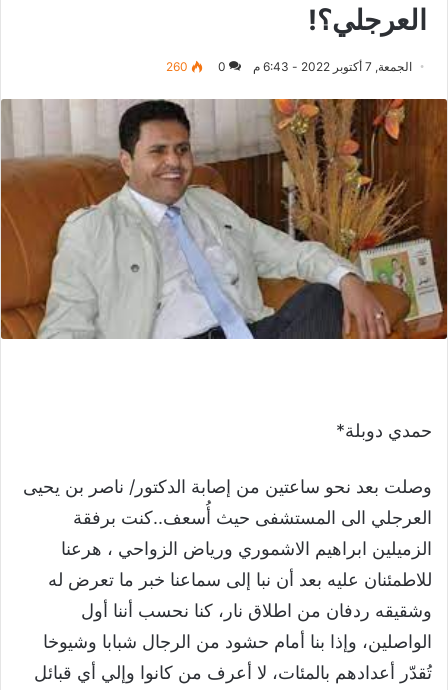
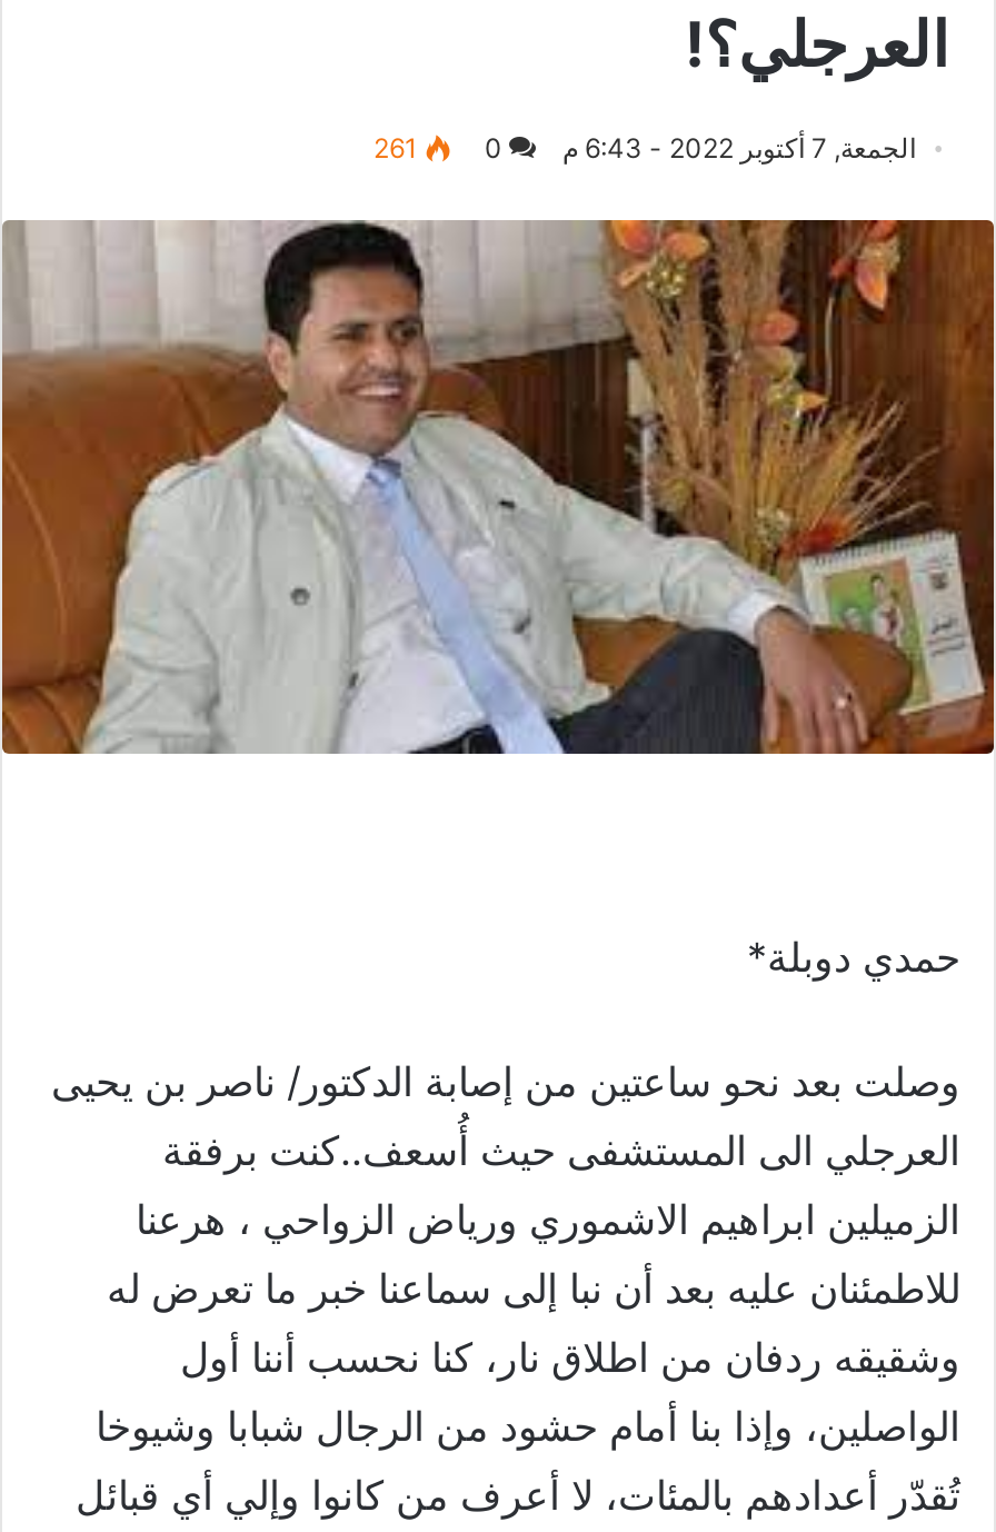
[166,58,226,73] 260 0 -> [373,130,502,163] 261 0

